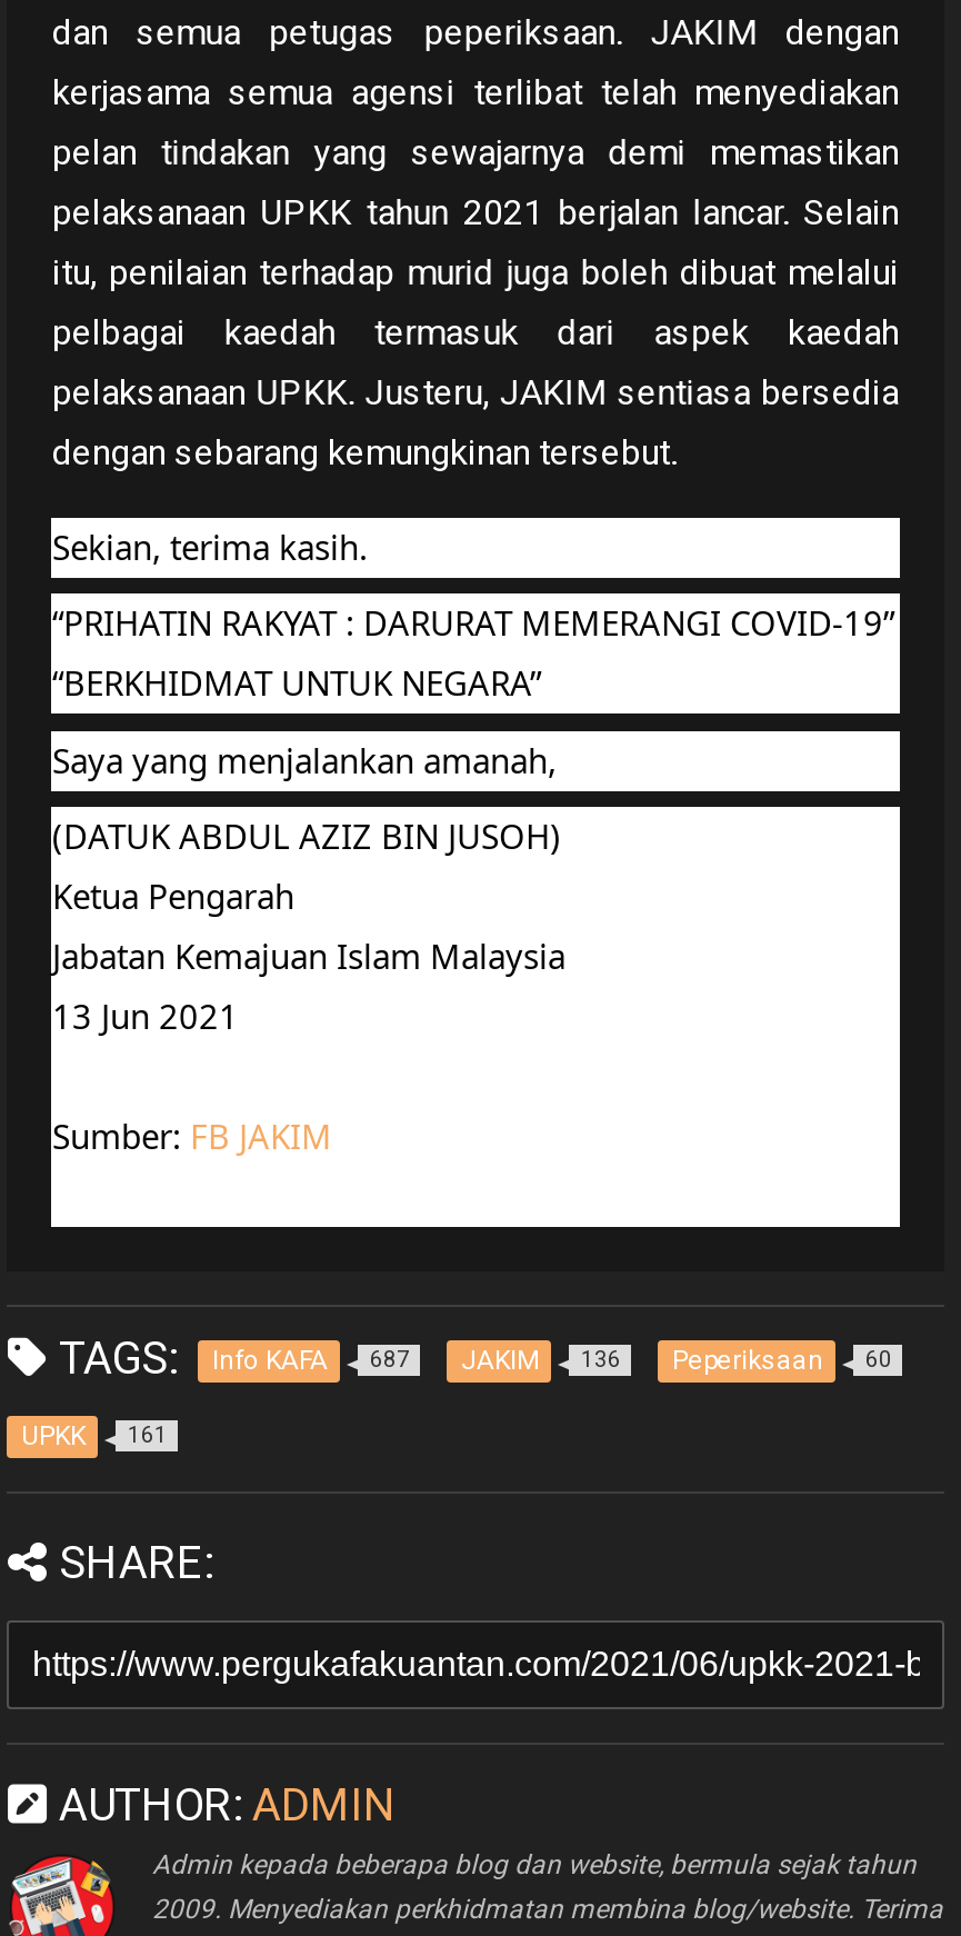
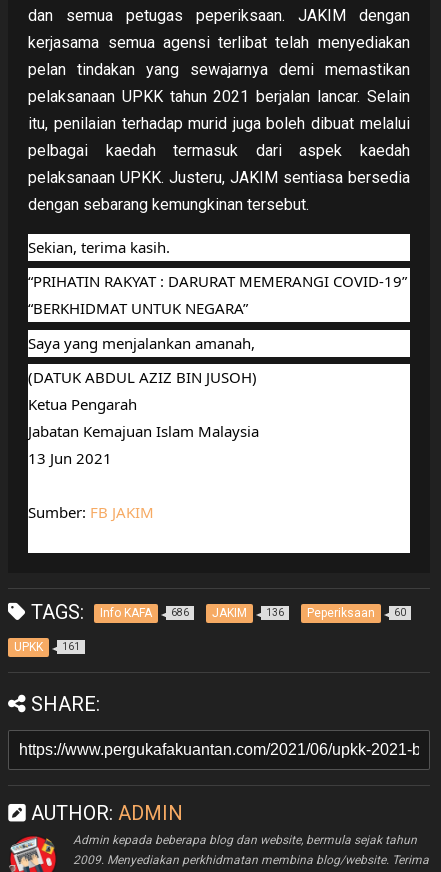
[48,1332,410,1386] TAGS: Info KAFA 687 -> [26,600,189,624] TAGS: Info KAFA 686

